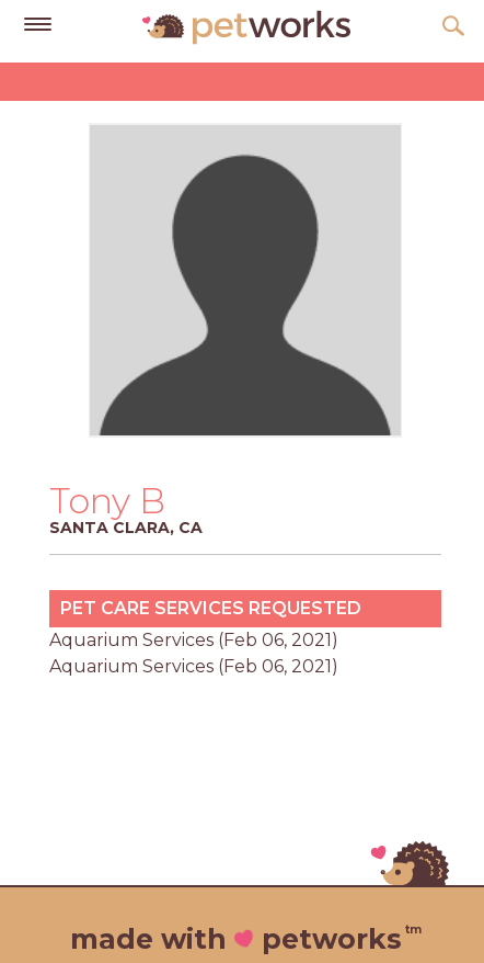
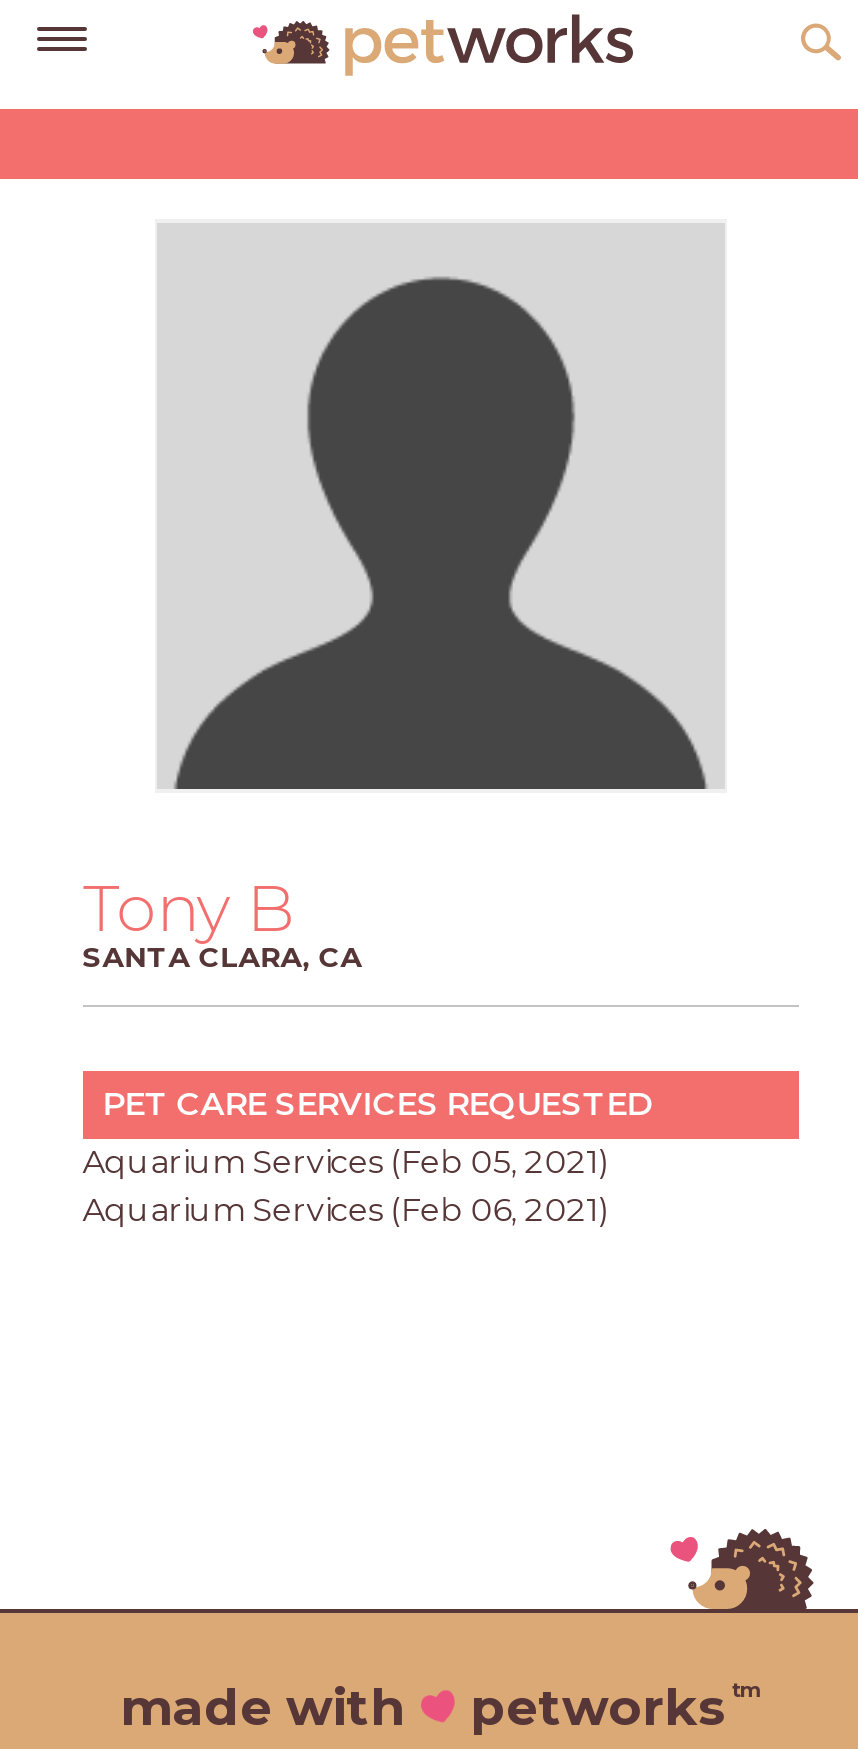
[49,630,338,651] Aquarium Services (Feb 06, 2021) -> [83,1144,611,1182] Aquarium Services (Feb 05, 2021)

